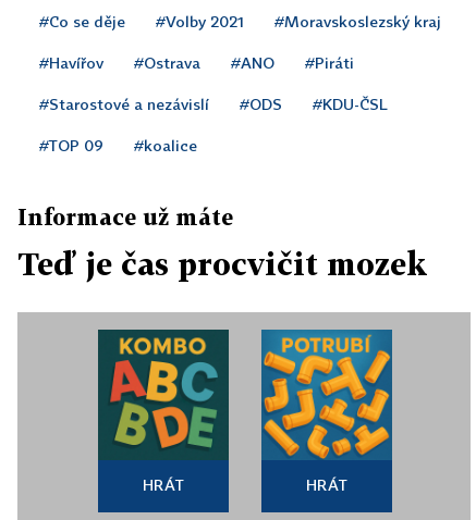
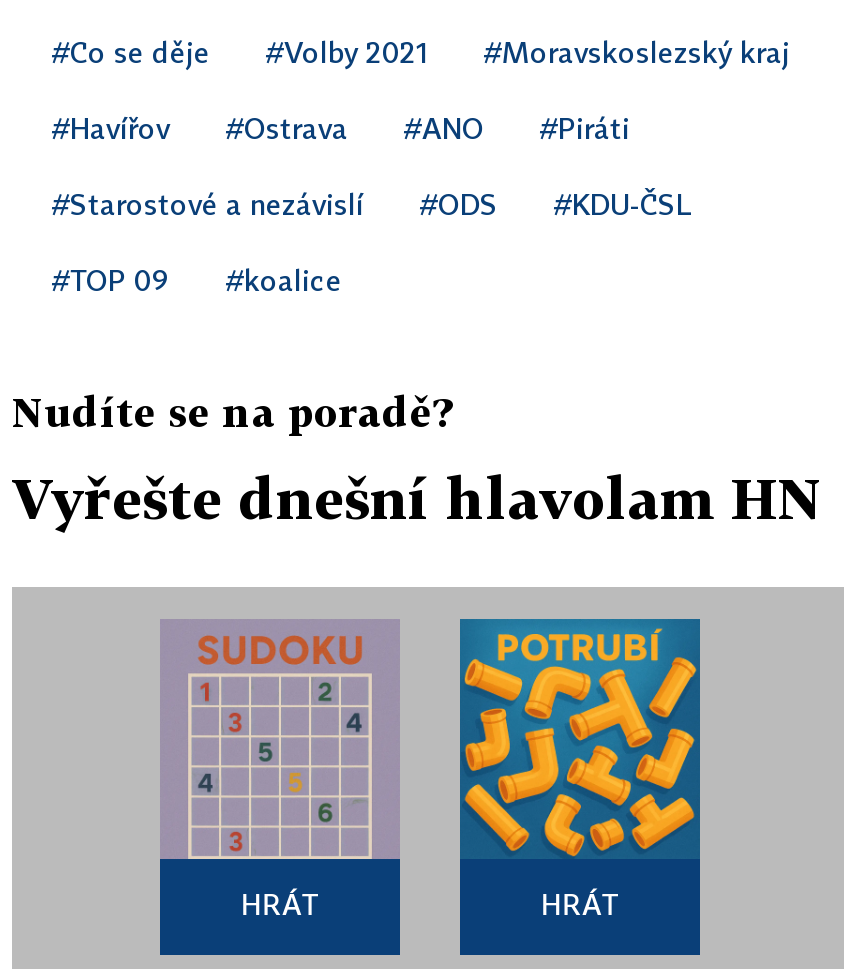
[17,203,233,230] Informace už máte -> [12,387,452,435] Nudíte se na poradě?
[17,246,427,282] Teď je čas procvičit mozek -> [12,465,822,531] Vyřešte dnešní hlavolam HN
[97,329,230,460] [image] -> [160,619,400,861] [image]

